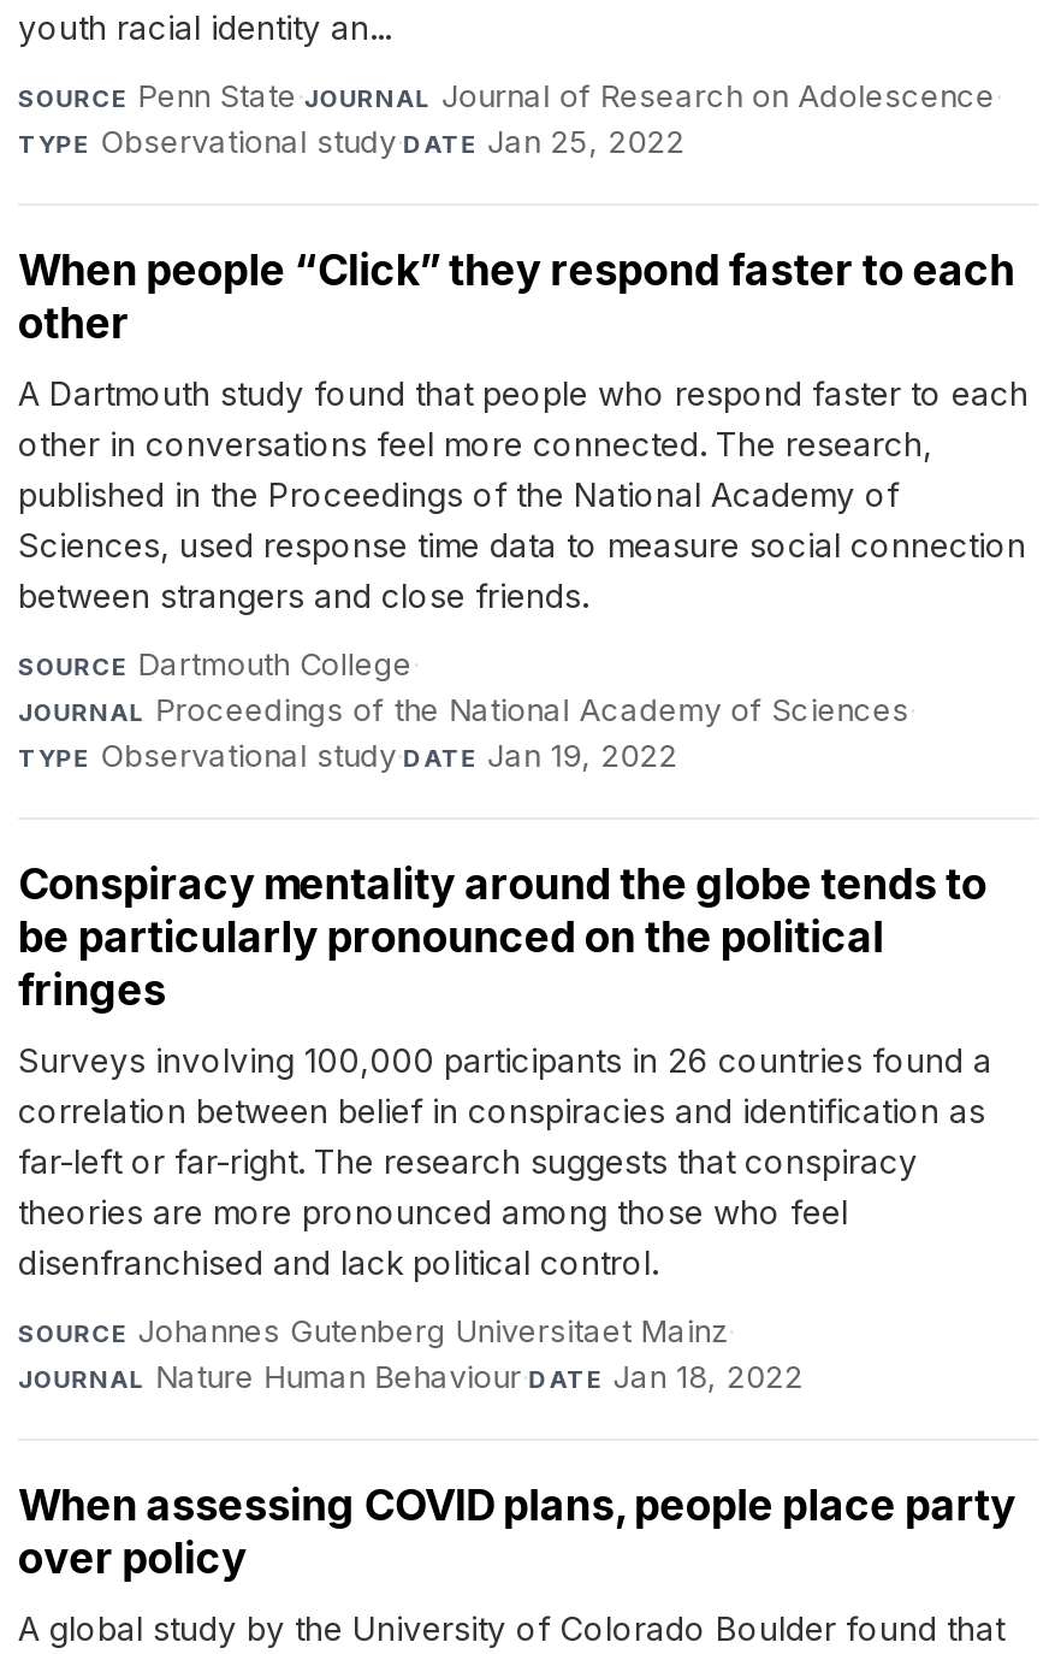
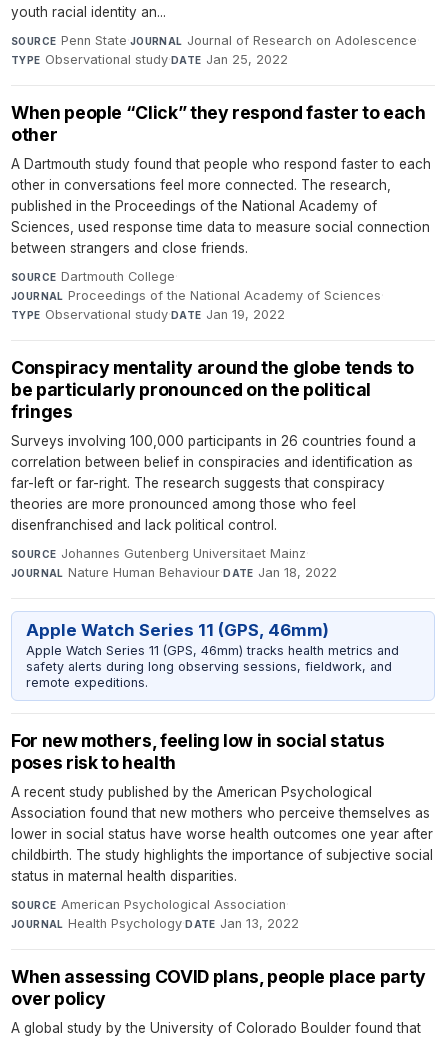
none -> [11,620,433,931] Apple Watch Series 11 (GPS, 46mm) | Apple Watch Series 11 (GPS, 46mm) tracks health metrics and | safety alerts during long observing sessions, fieldwork, and | remote expeditions. | For new mothers, feeling low in social status | poses risk to health | A recent study published by the American Psychological | Association found that new mothers who perceive themselves as | lower in social status have worse health outcomes one year after | childbirth. The study highlights the importance of subjective social | status in maternal health disparities. | SOURCE American Psychological Association · | JOURNAL Health Psychology · DATE Jan 13, 2022

